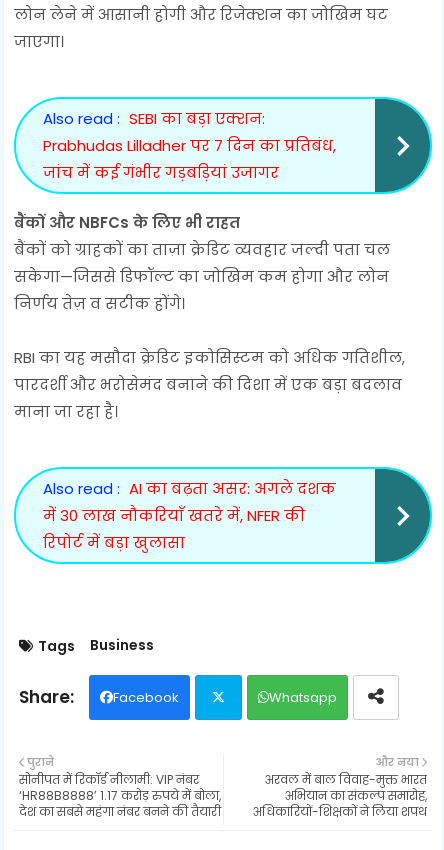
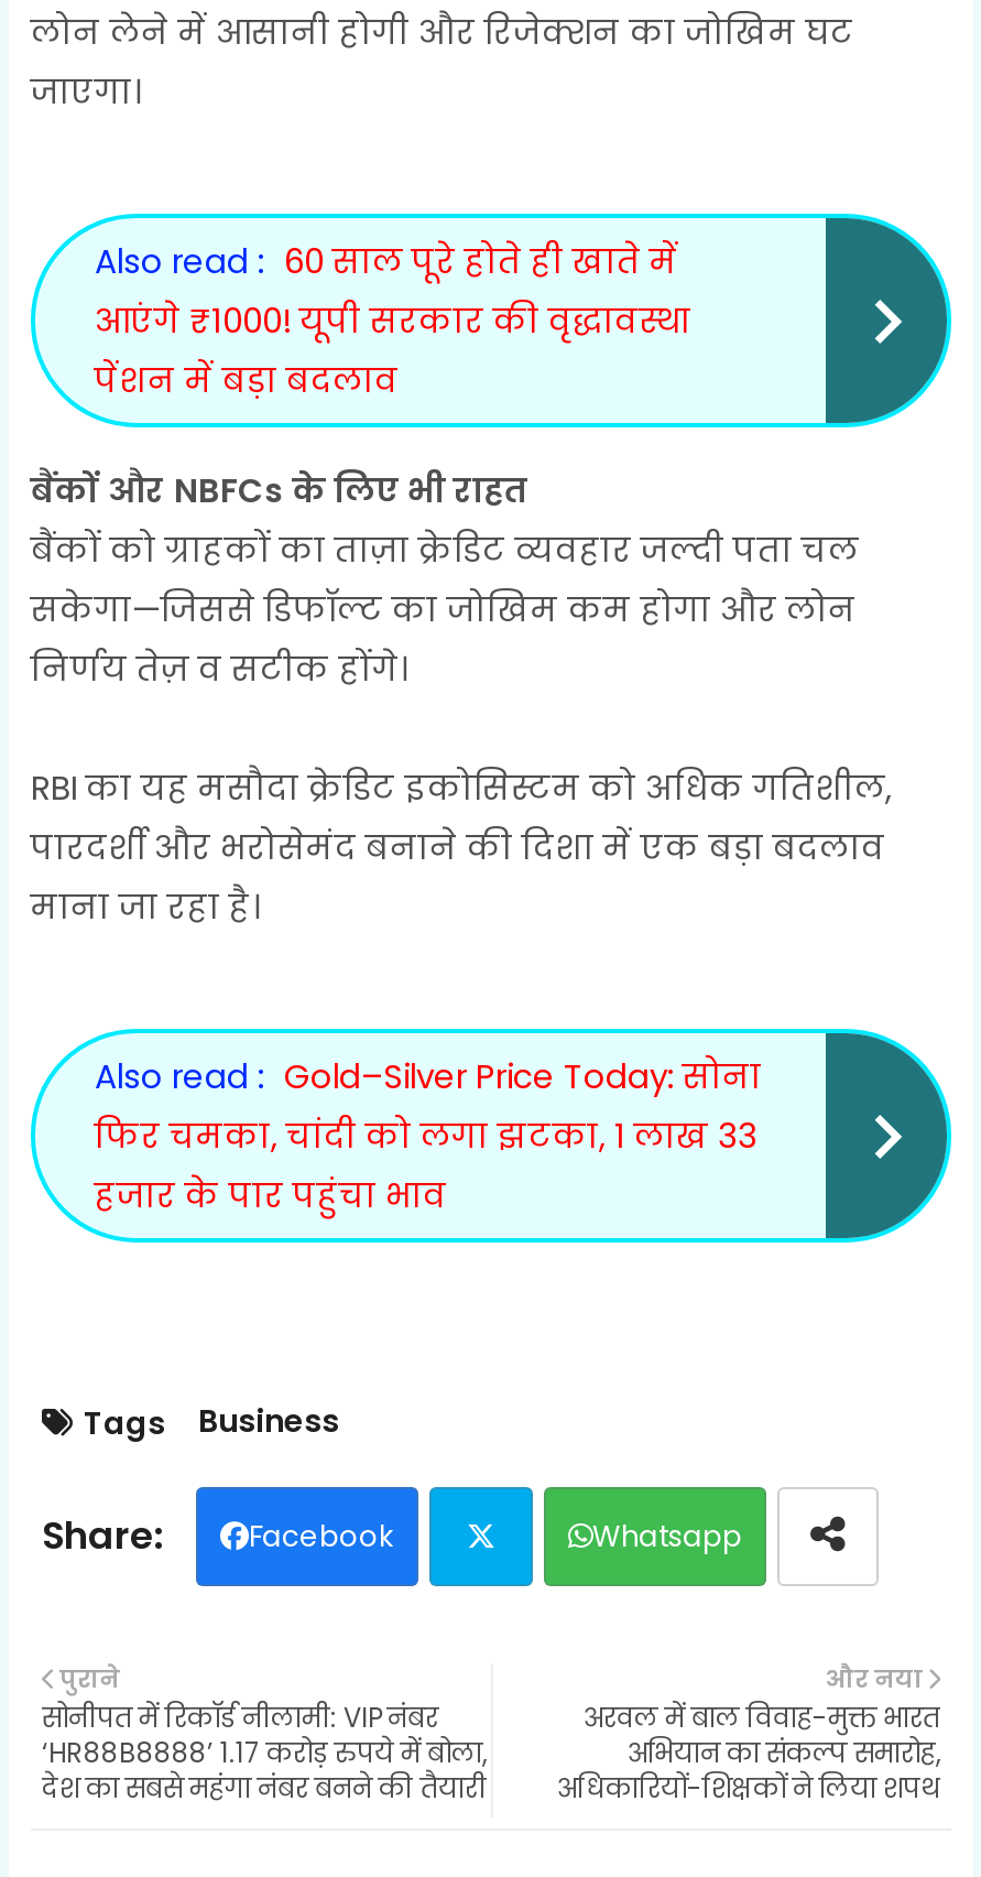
[43,108,336,183] Also read : SEBI का बड़ा एक्शन: | Prabhudas Lilladher पर 7 दिन का प्रतिबंध, | जांच में कई गंभीर गड़बड़ियां उजागर -> [95,239,691,404] Also read : 60 साल पूरे होते ही खाते में | आएंगे ₹1000! यूपी सरकार की वृद्धावस्था | पेंशन में बड़ा बदलाव
[43,478,336,553] Also read : AI का बढ़ता असर: अगले दशक | में 30 लाख नौकरियाँ खतरे में, NFER की | रिपोर्ट में बड़ा खुलासा -> [95,1054,762,1219] Also read : Gold–Silver Price Today: सोना | फिर चमका, चांदी को लगा झटका, 1 लाख 33 | हजार के पार पहुंचा भाव

